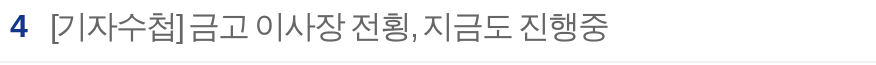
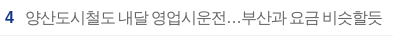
[50,9,608,43] [기자수첩] 금고 이사장 전횡, 지금도 진행중 -> [25,9,382,26] 양산도시철도 내달 영업시운전…부산과 요금 비슷할듯

